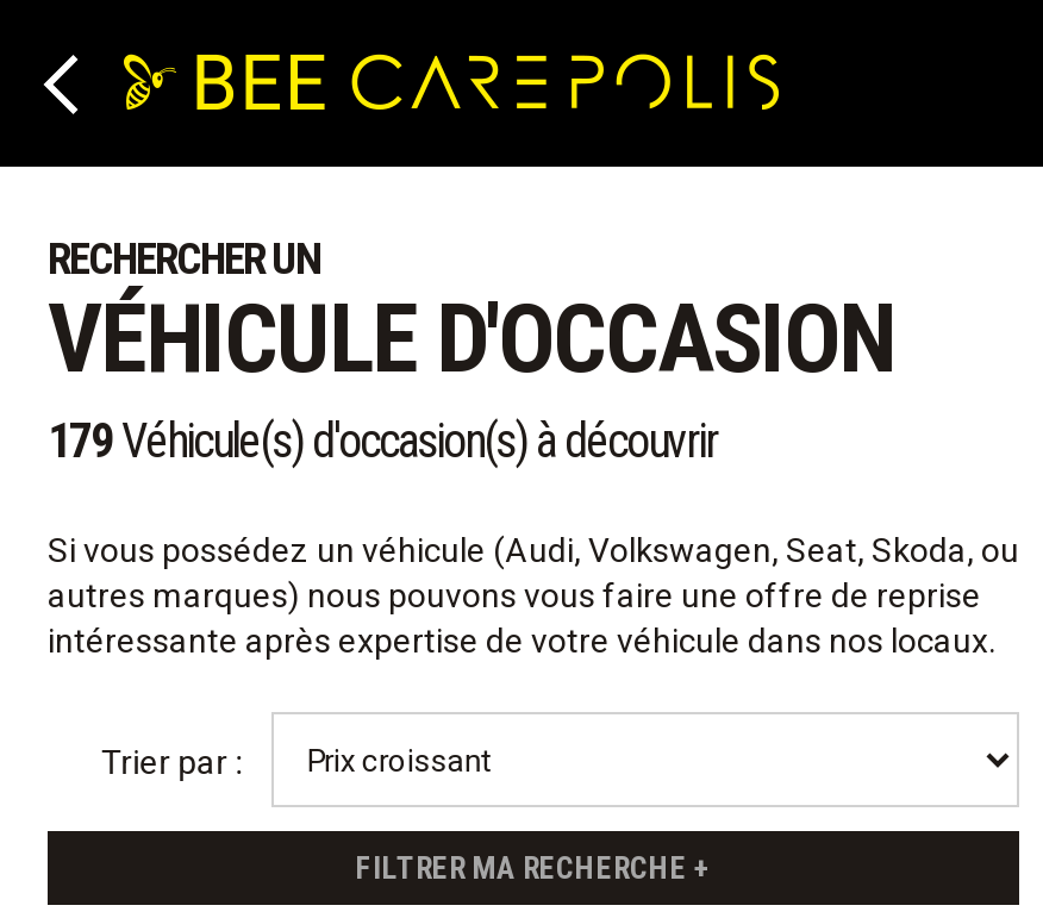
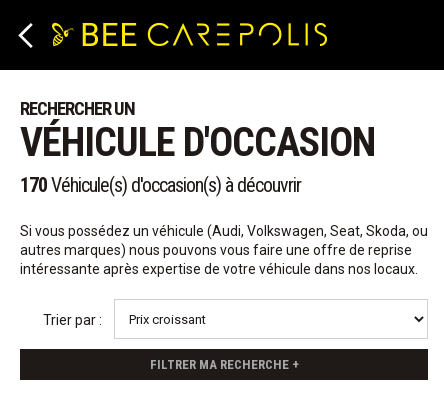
[48,412,717,469] 179Véhicule(s) d'occasion(s) à découvrir -> [20,173,301,197] 170Véhicule(s) d'occasion(s) à découvrir

